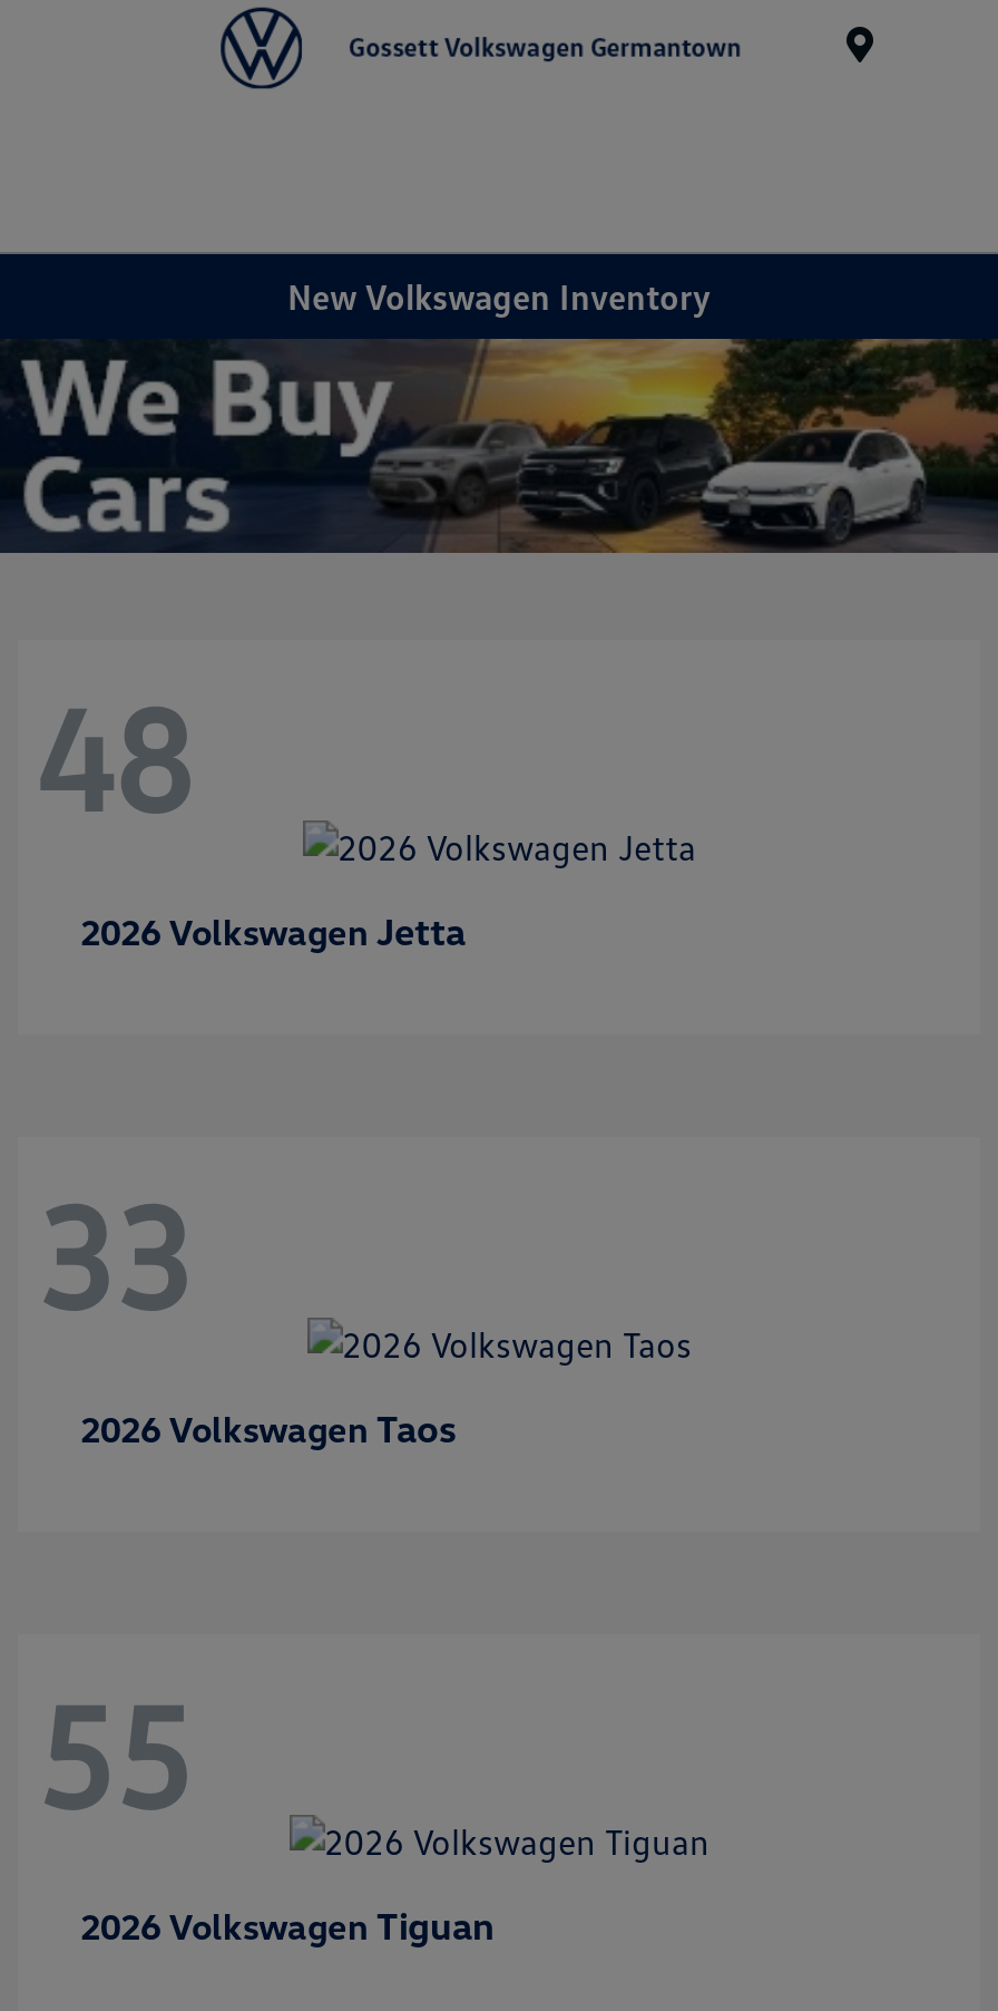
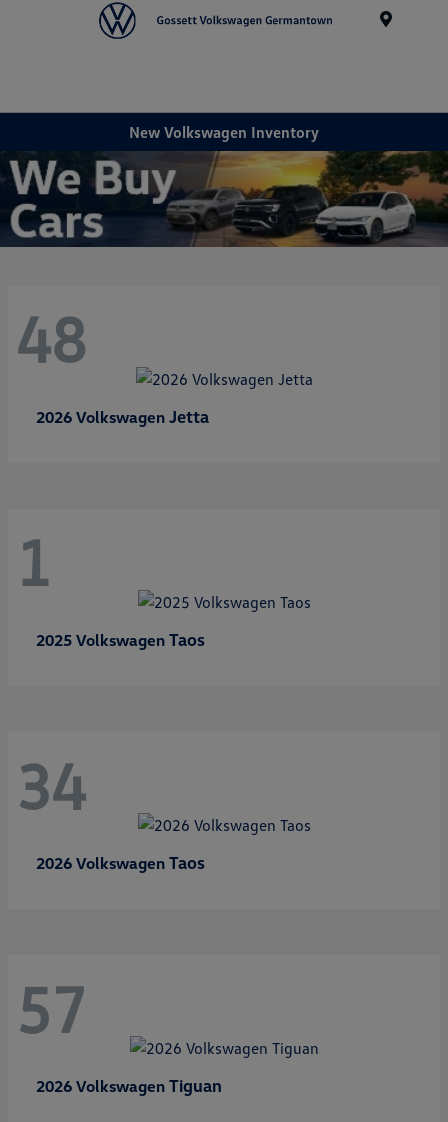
[36,1167,192,1341] 33 -> [16,522,205,823] 1 | 2025 Volkswagen Taos | 34
[36,1664,192,1838] 55 -> [16,969,86,1047] 57

